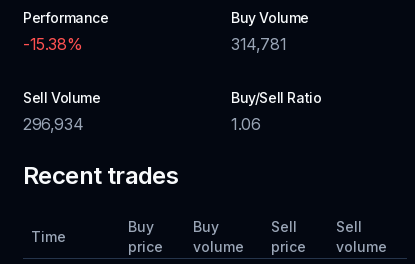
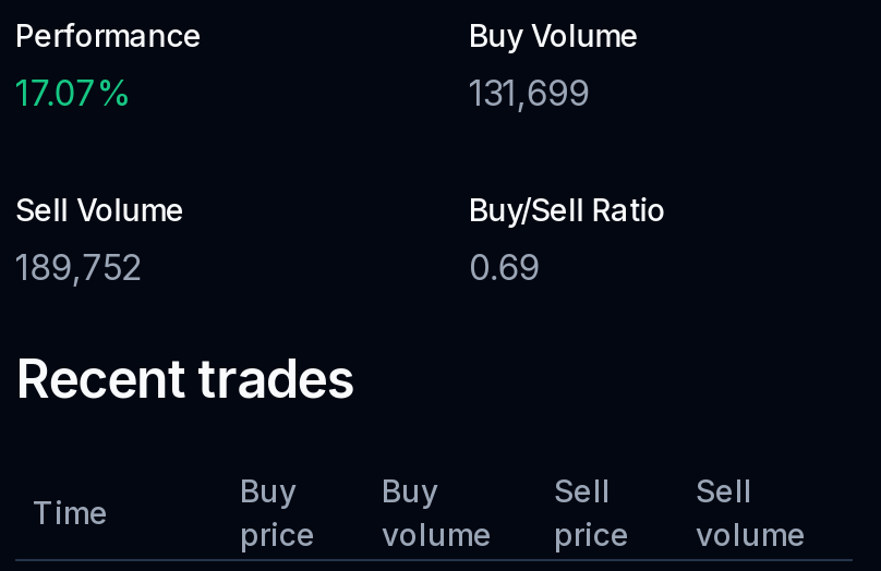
[23,34,82,54] -15.38% -> [15,71,130,114] 17.07%
[231,34,286,54] 314,781 -> [469,71,589,114] 131,699
[23,114,83,134] 296,934 -> [15,245,140,289] 189,752
[231,114,260,134] 1.06 -> [469,245,540,289] 0.69

